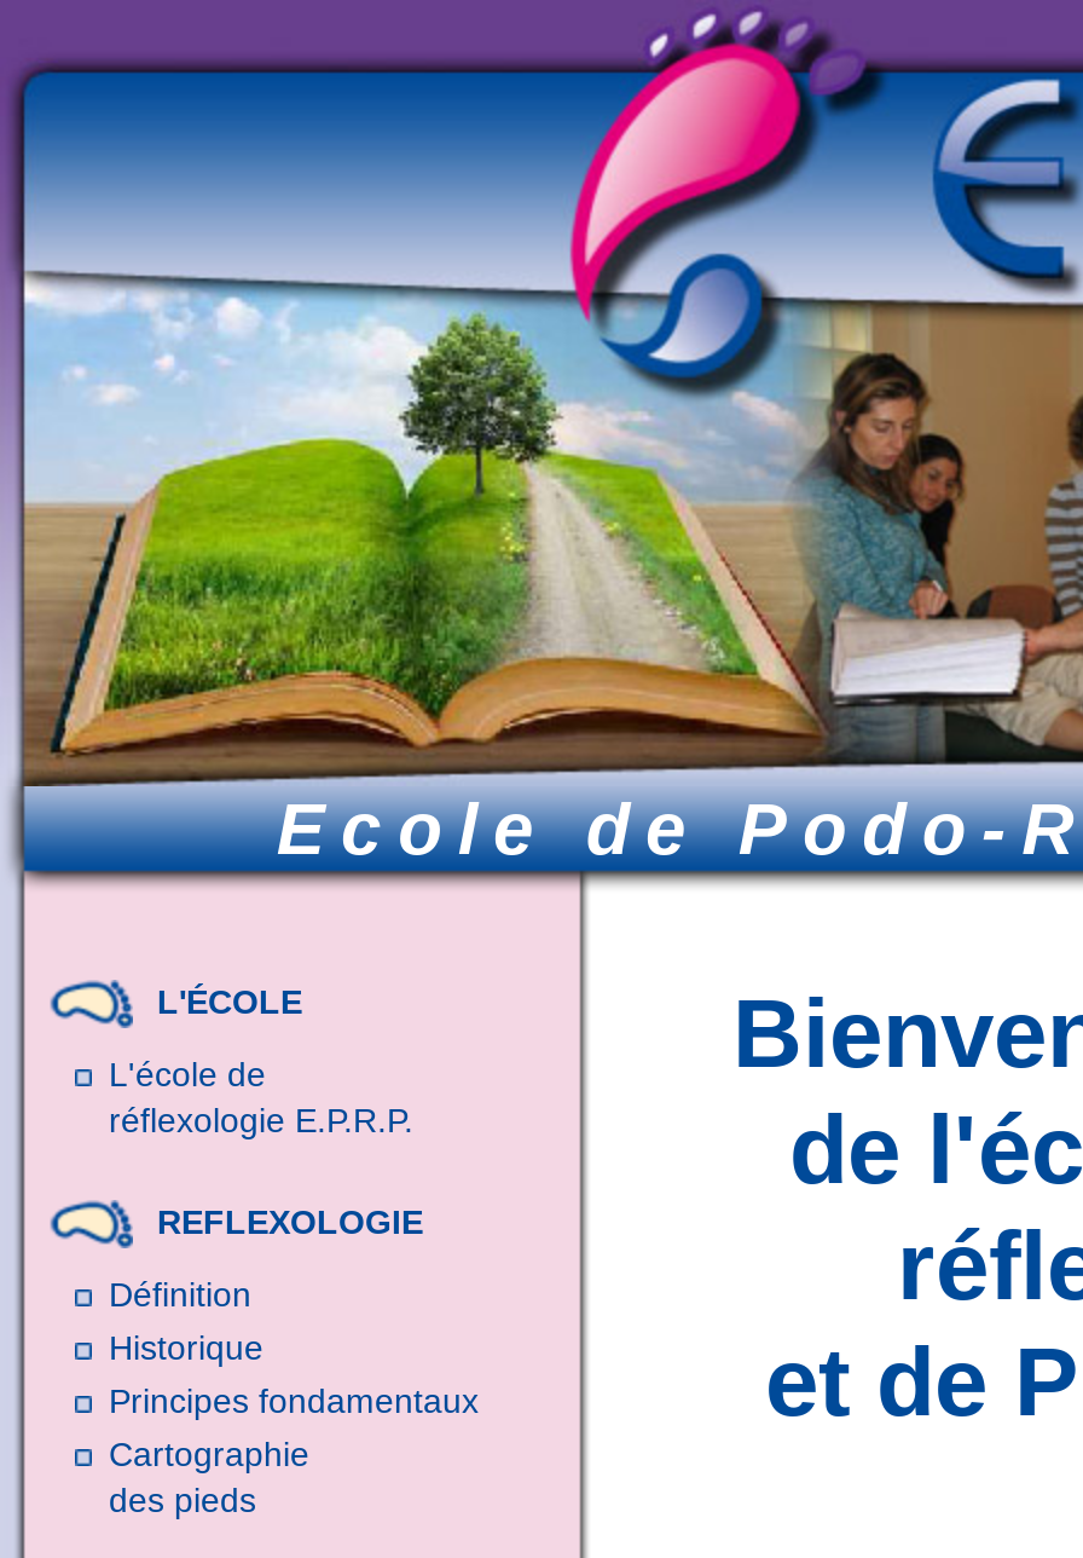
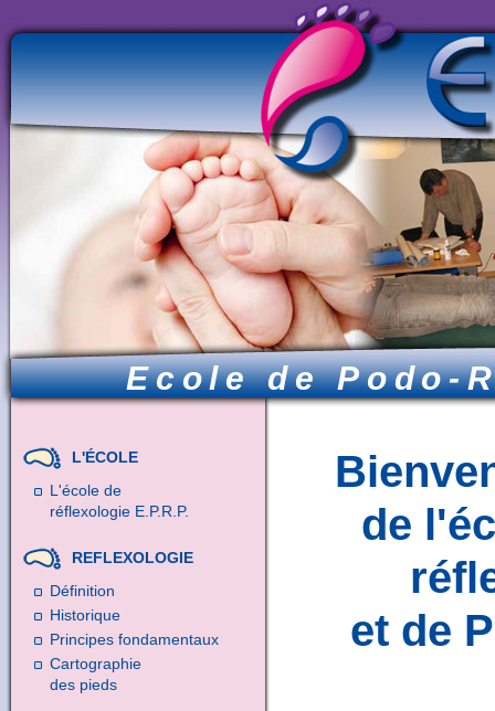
[19,281,1076,786] [image] -> [9,127,492,359] [image]

